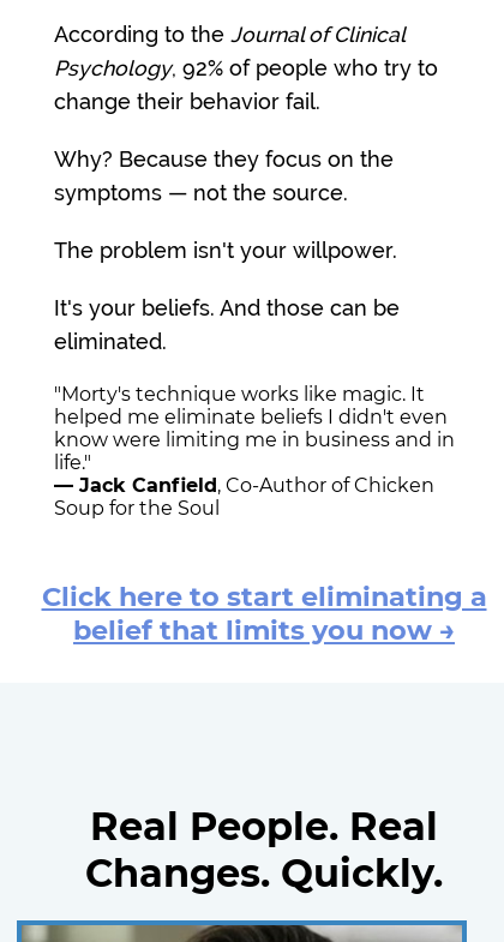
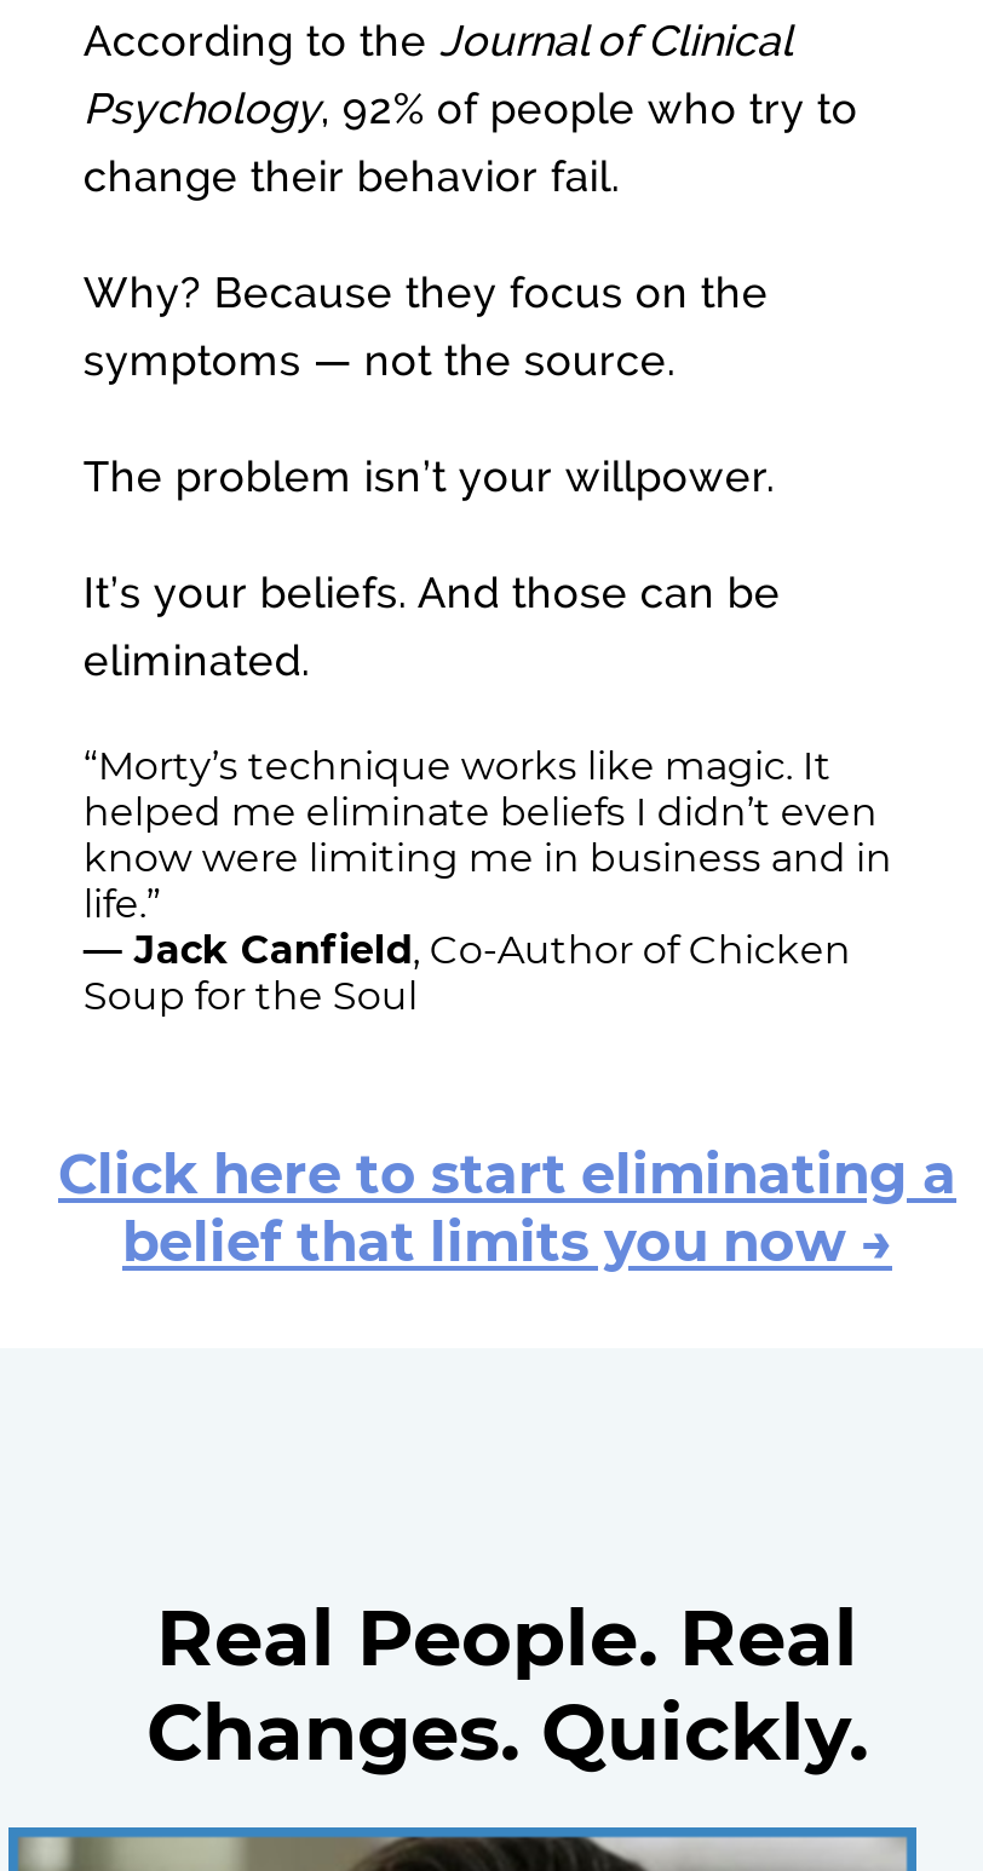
[54,238,397,263] The problem isn't your willpower. -> [83,450,776,501] The problem isn’t your willpower.
[54,295,399,320] It's your beliefs. And those can be -> [83,566,780,617] It’s your beliefs. And those can be
[54,383,425,406] "Morty's technique works like magic. It -> [83,743,831,789] “Morty’s technique works like magic. It
[54,406,447,428] helped me eliminate beliefs I didn't even -> [83,789,877,835] helped me eliminate beliefs I didn’t even
[54,451,91,474] life." -> [83,881,161,927] life.”

